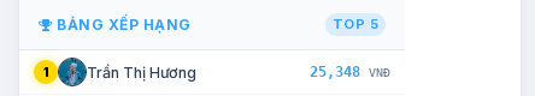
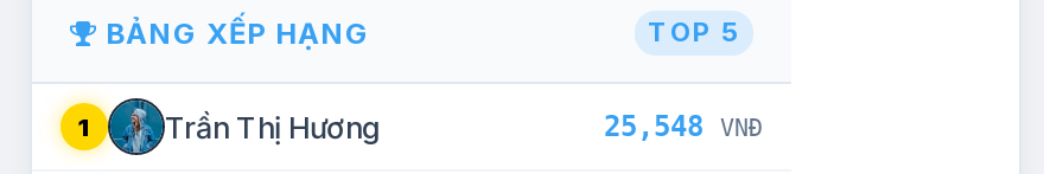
[310,63,390,80] 25,348 VNĐ -> [604,109,763,142] 25,548 VNĐ

